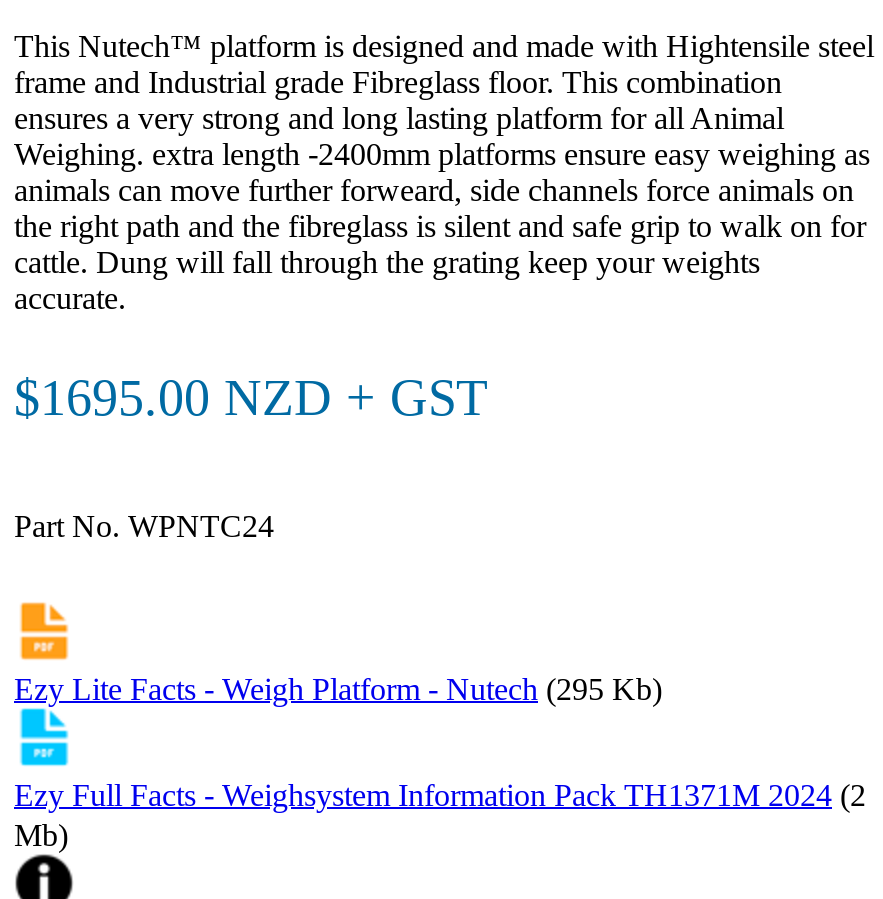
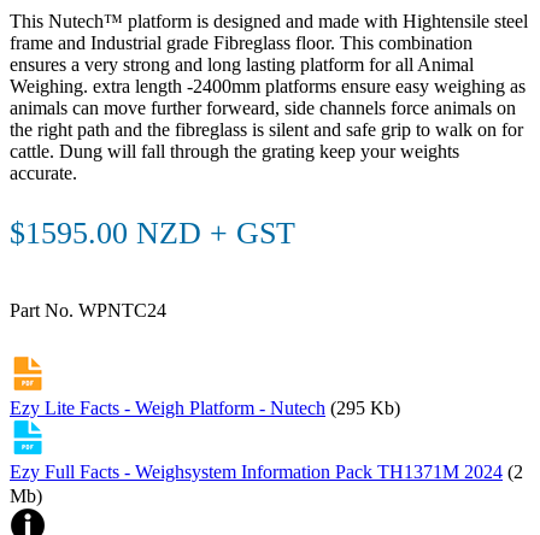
[14,369,488,427] $1695.00 NZD + GST -> [10,216,295,251] $1595.00 NZD + GST

